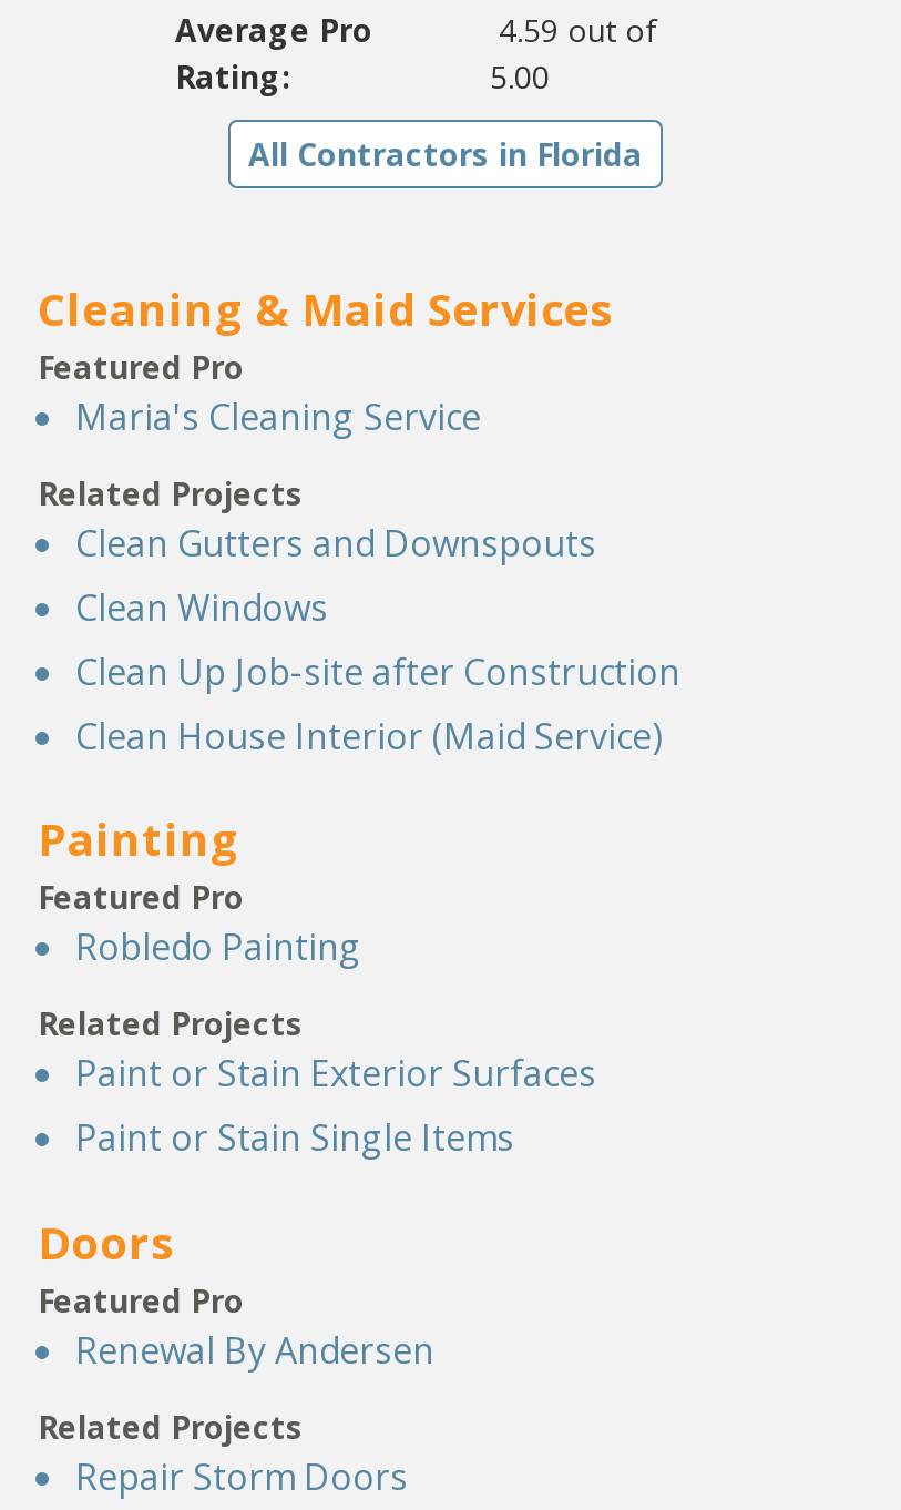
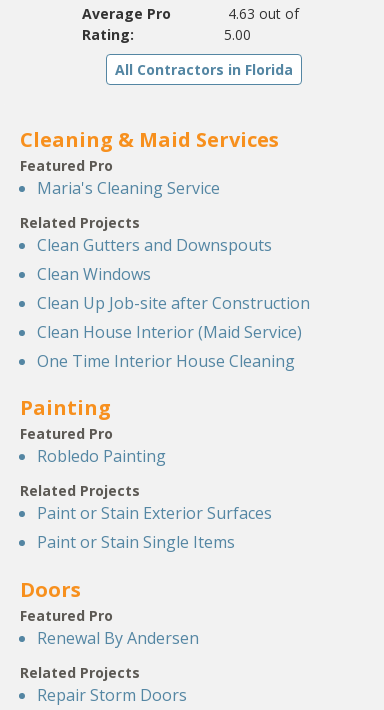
[490,9,656,51] 4.59 out of -> [224,4,299,23] 4.63 out of
none -> [37,350,295,372] One Time Interior House Cleaning

